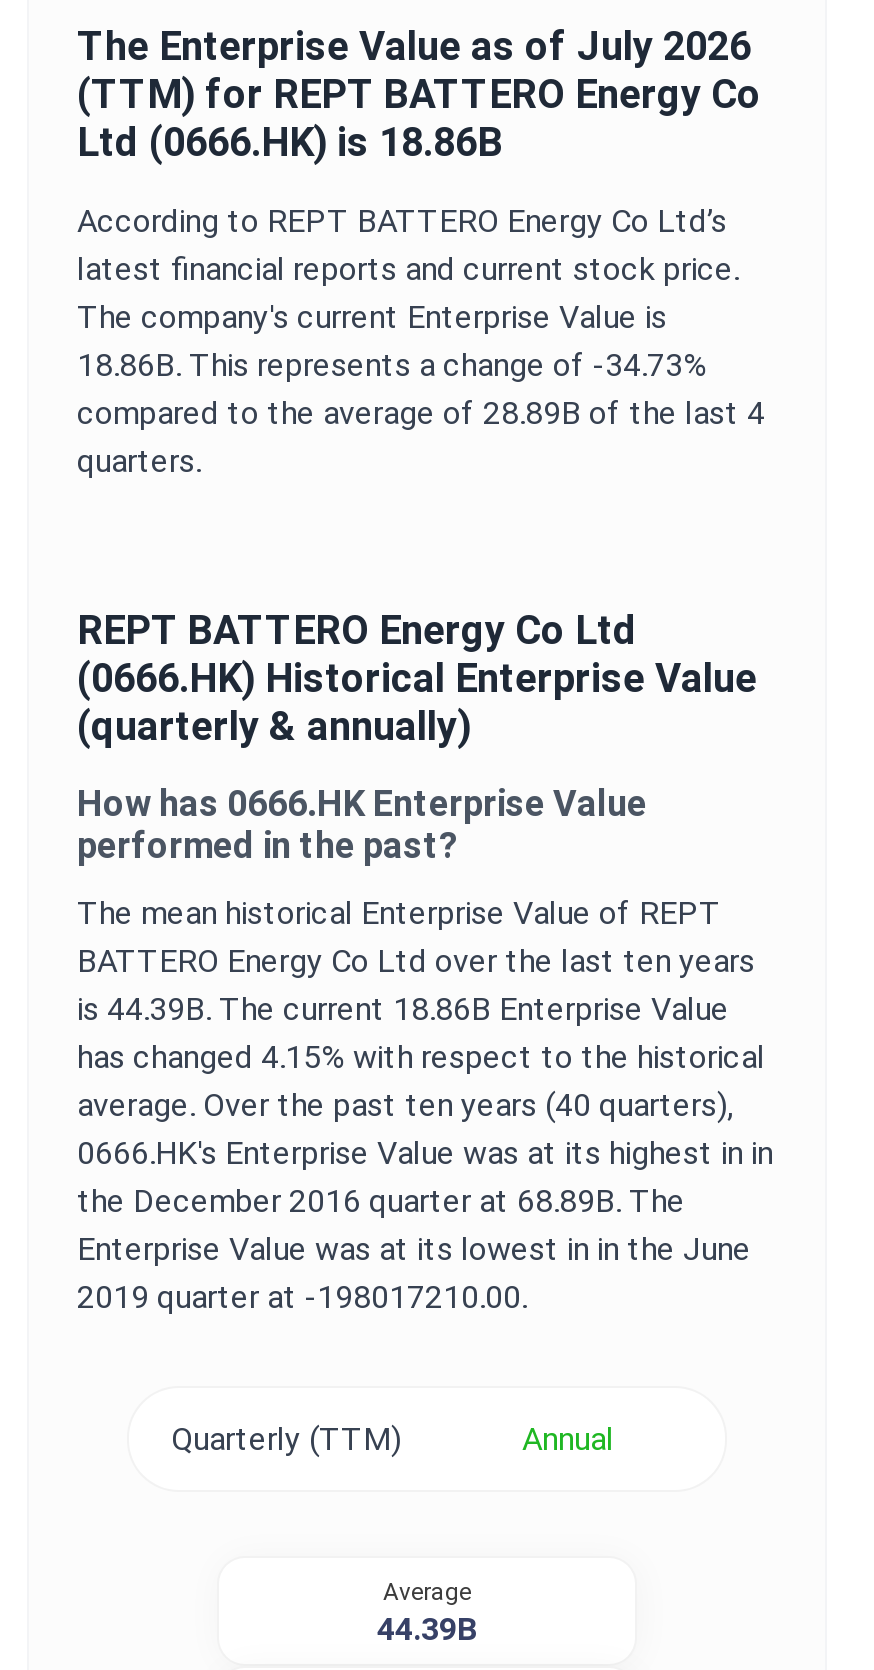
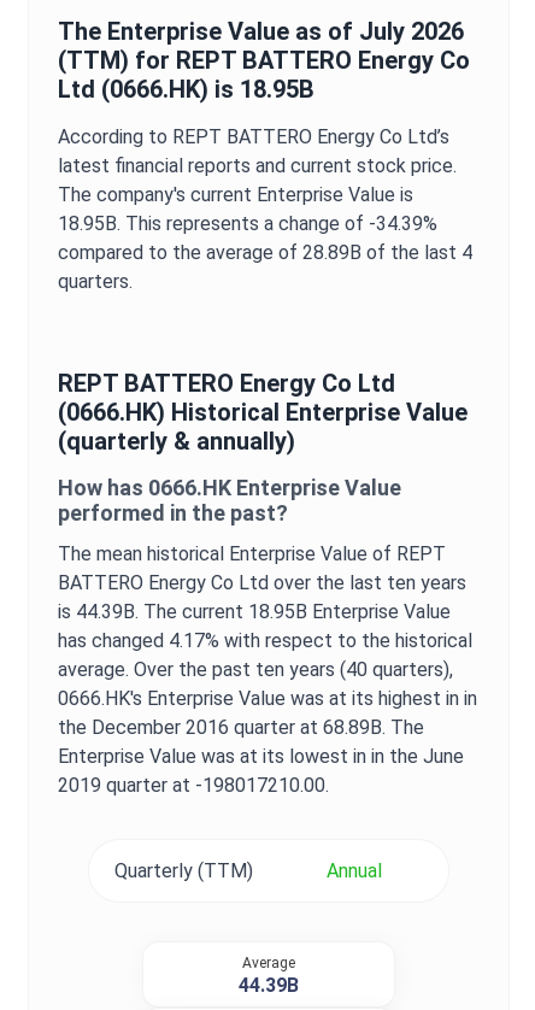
[77,118,503,166] Ltd (0666.HK) is 18.86B -> [58,75,314,104] Ltd (0666.HK) is 18.95B
[77,346,707,384] 18.86B. This represents a change of -34.73% -> [58,212,437,235] 18.95B. This represents a change of -34.39%
[77,990,729,1028] is 44.39B. The current 18.86B Enterprise Value -> [58,600,451,623] is 44.39B. The current 18.95B Enterprise Value
[77,1038,765,1076] has changed 4.15% with respect to the historical -> [58,629,472,652] has changed 4.17% with respect to the historical

